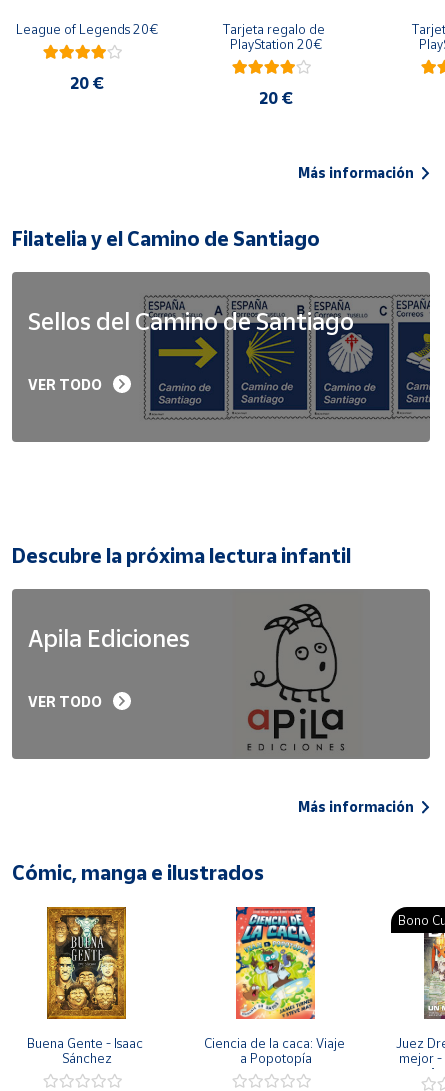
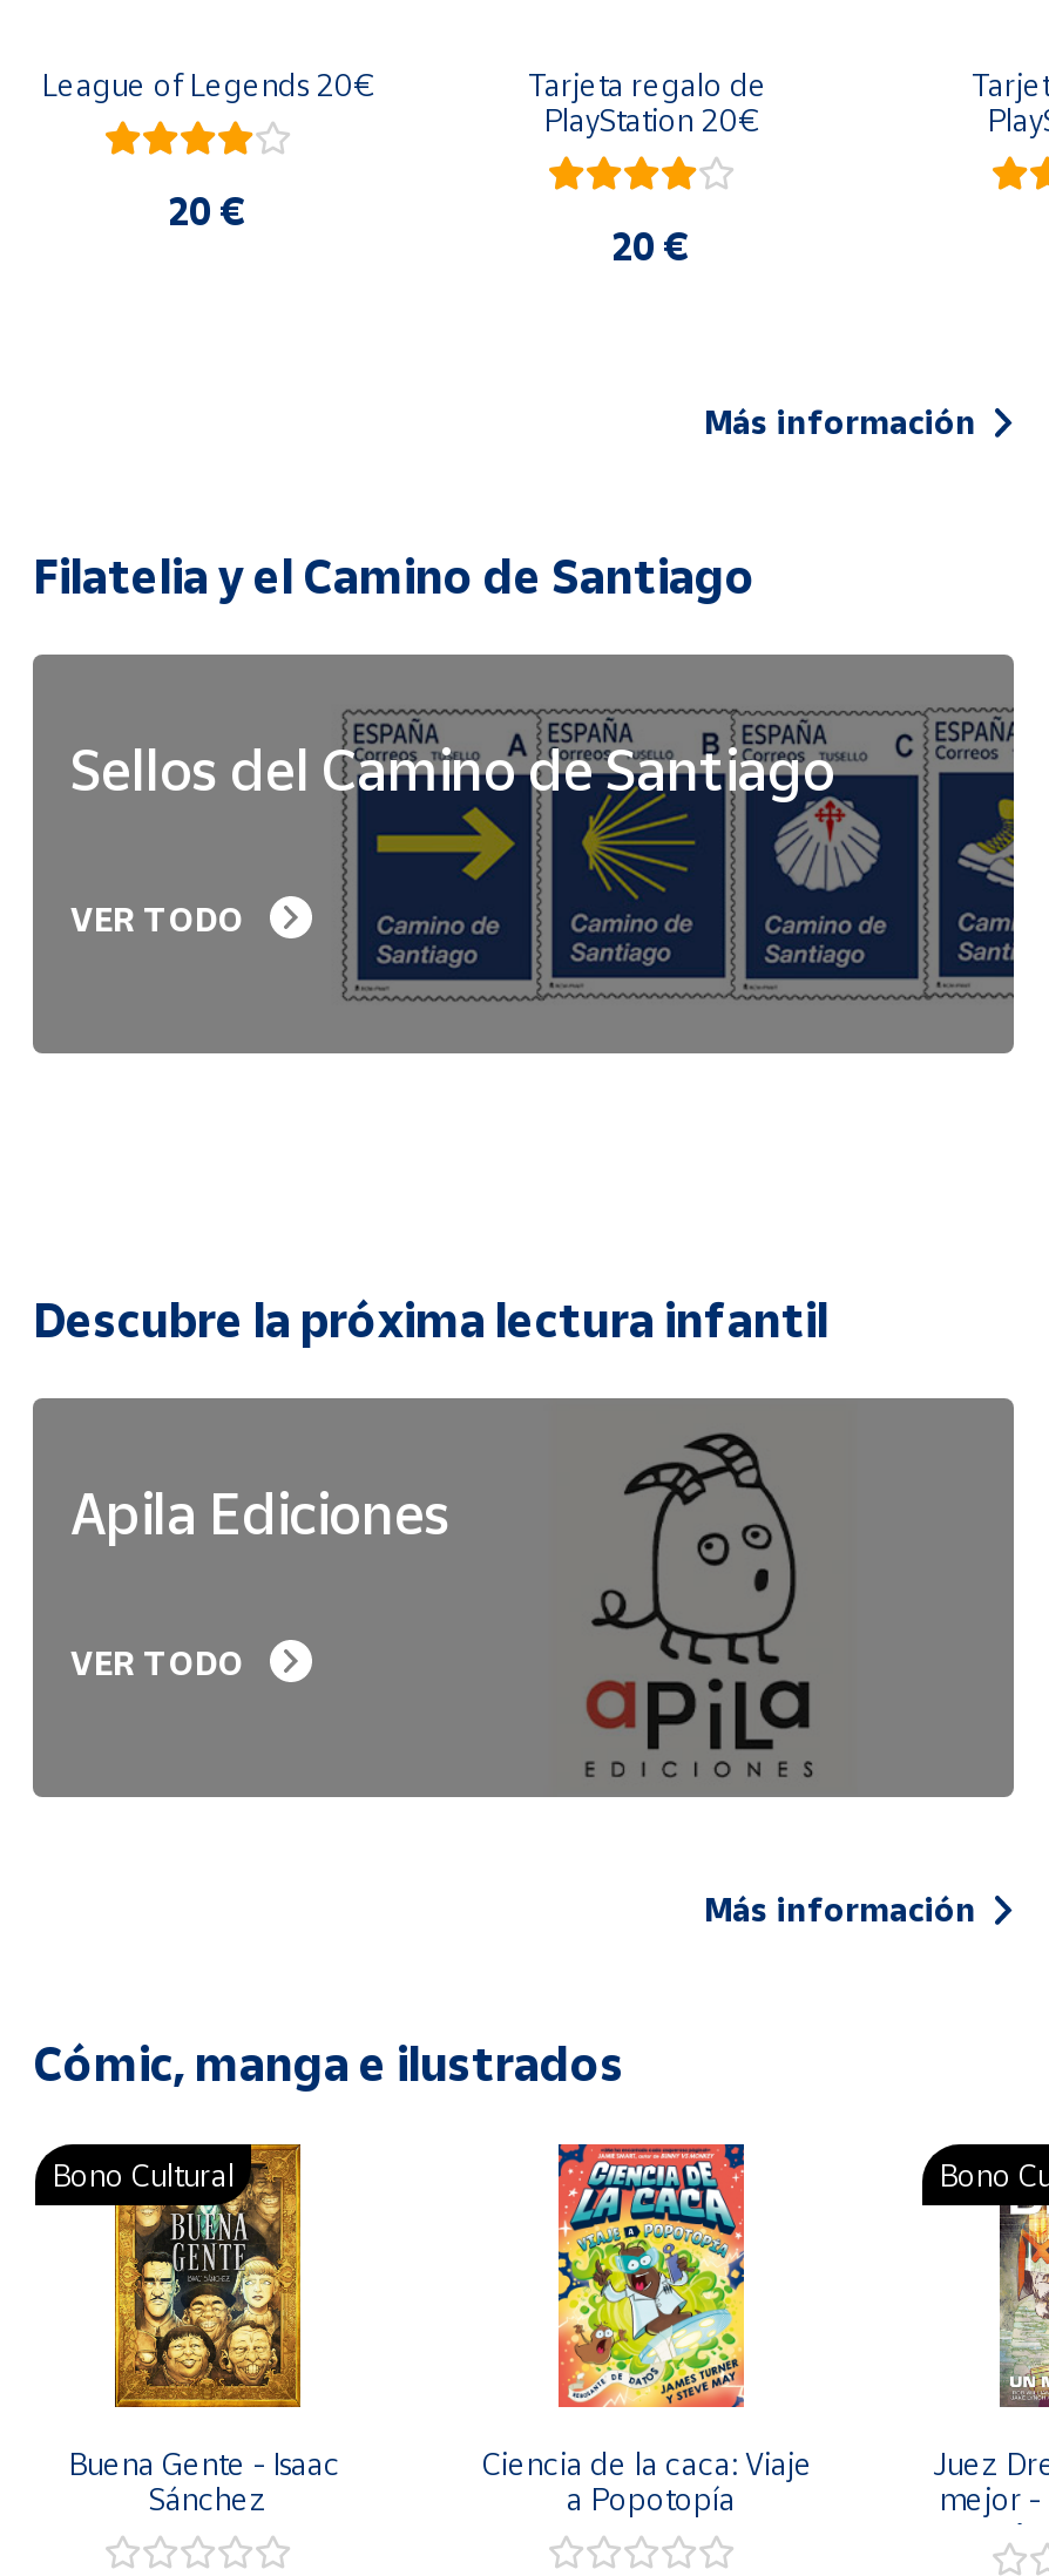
none -> [52,2157,235,2195] Bono Cultural

